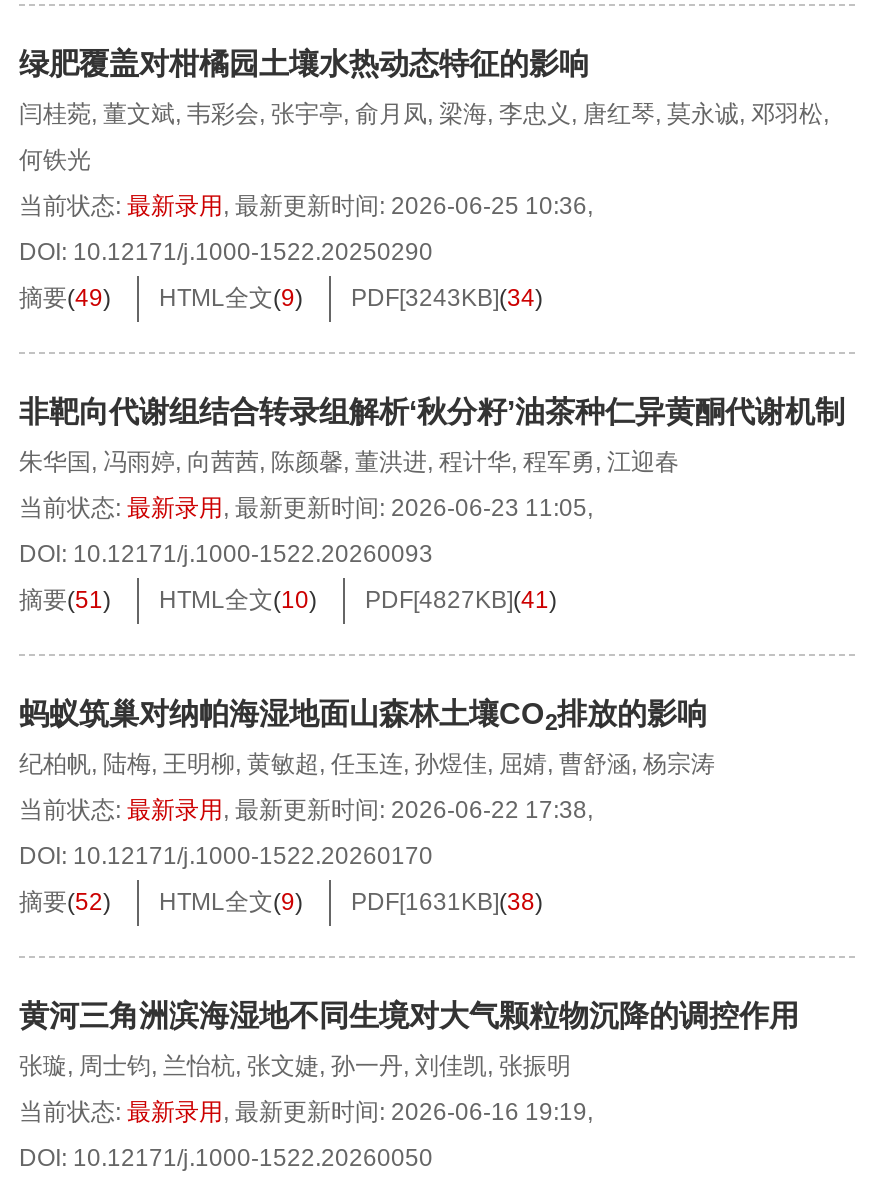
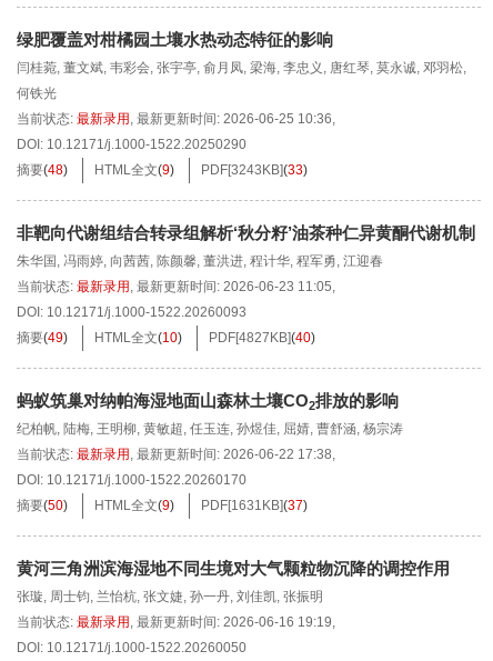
[19,284,111,312] 摘要(49) -> [17,162,68,178] 摘要(48)
[351,284,543,312] PDF[3243KB](34) -> [201,162,308,178] PDF[3243KB](33)
[19,586,111,614] 摘要(51) -> [17,330,68,345] 摘要(49)
[365,586,557,614] PDF[4827KB](41) -> [209,330,315,345] PDF[4827KB](40)
[19,888,111,916] 摘要(52) -> [17,498,68,513] 摘要(50)
[351,888,543,916] PDF[1631KB](38) -> [201,498,308,513] PDF[1631KB](37)

